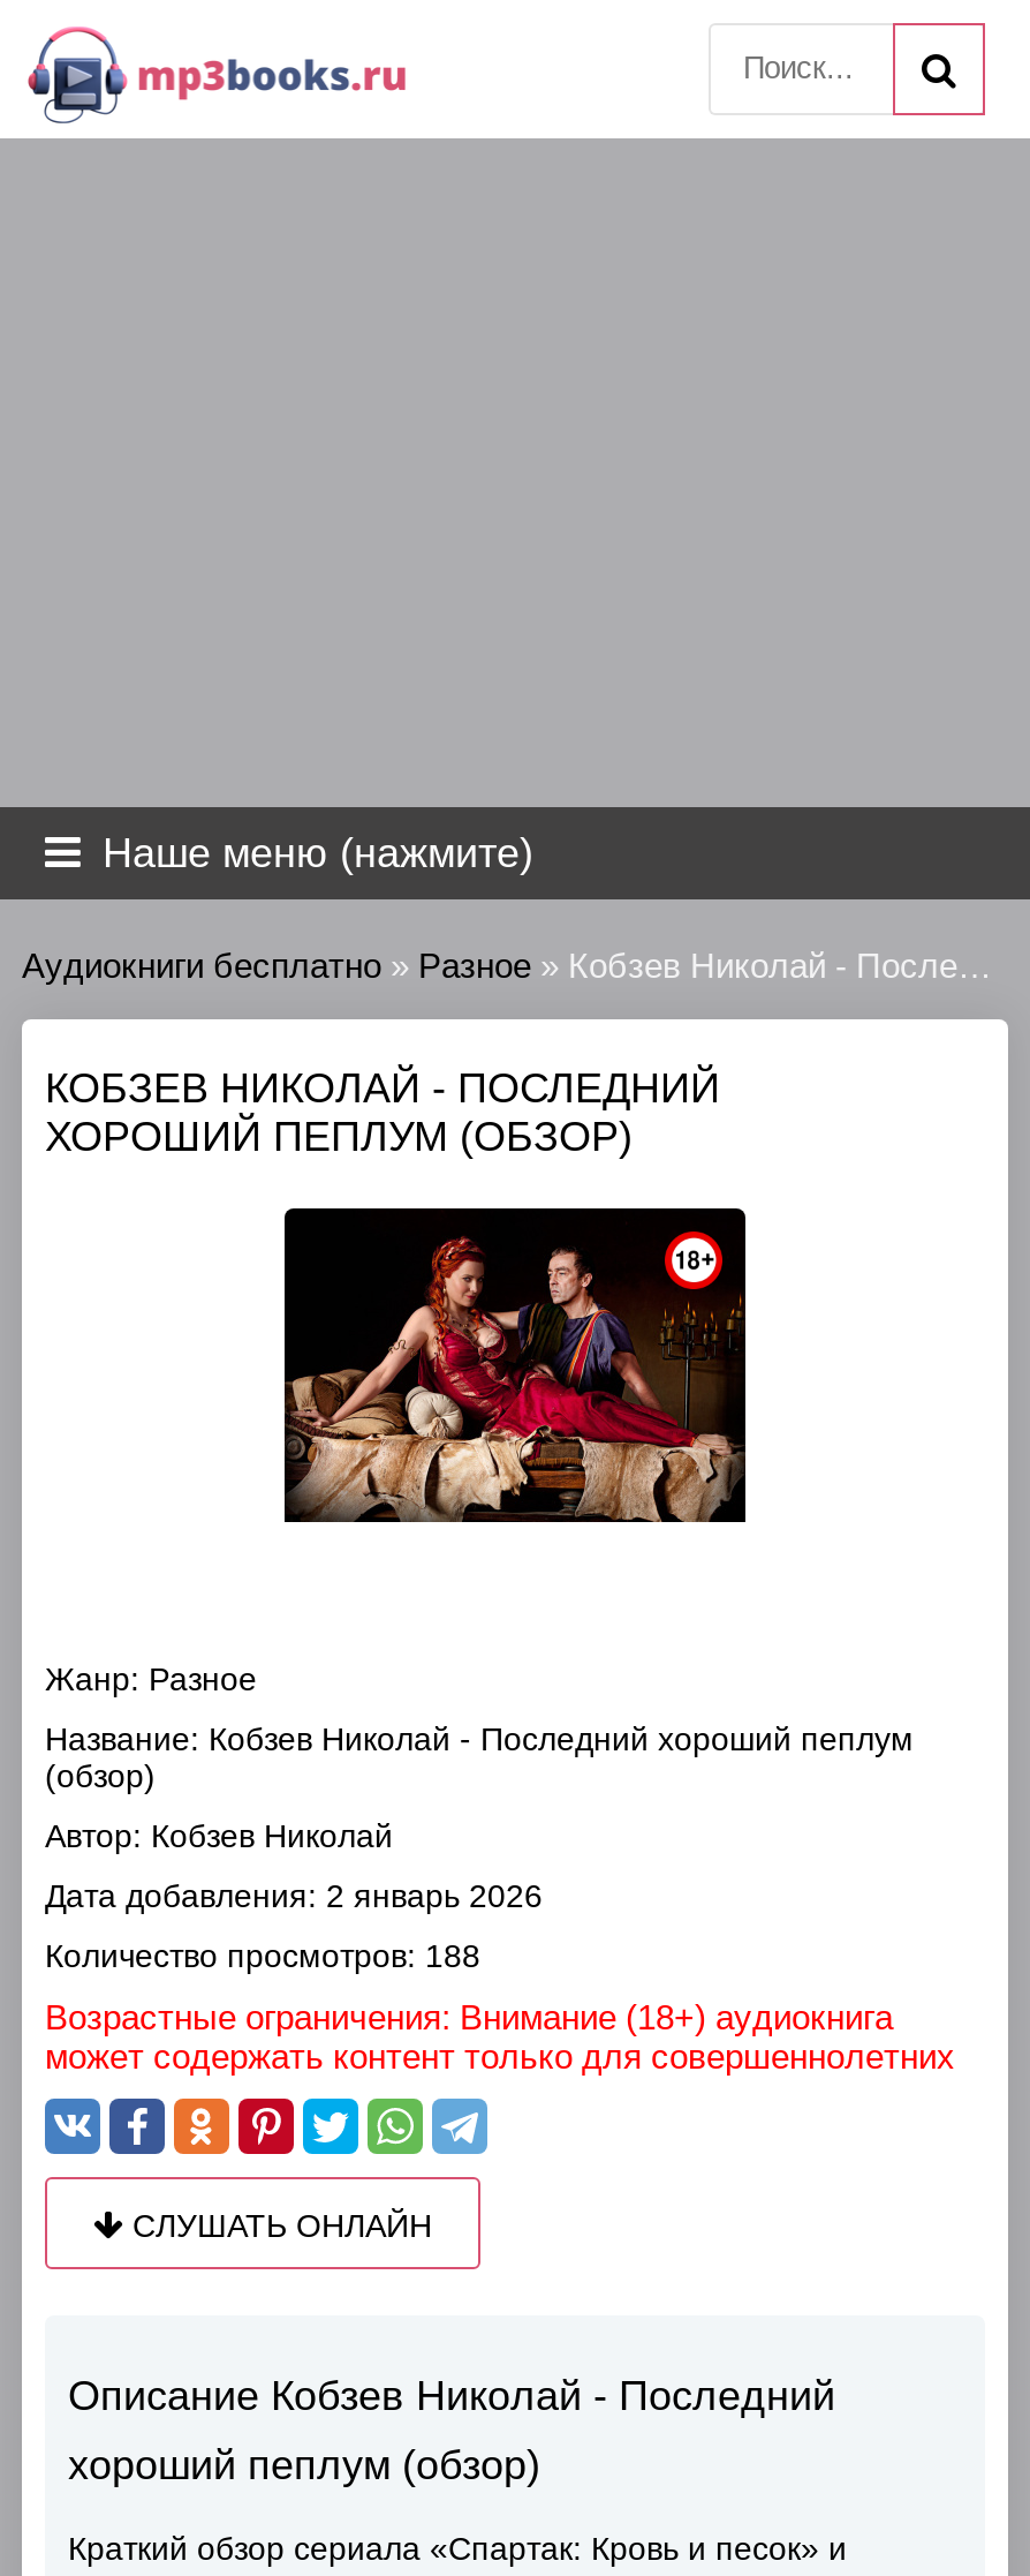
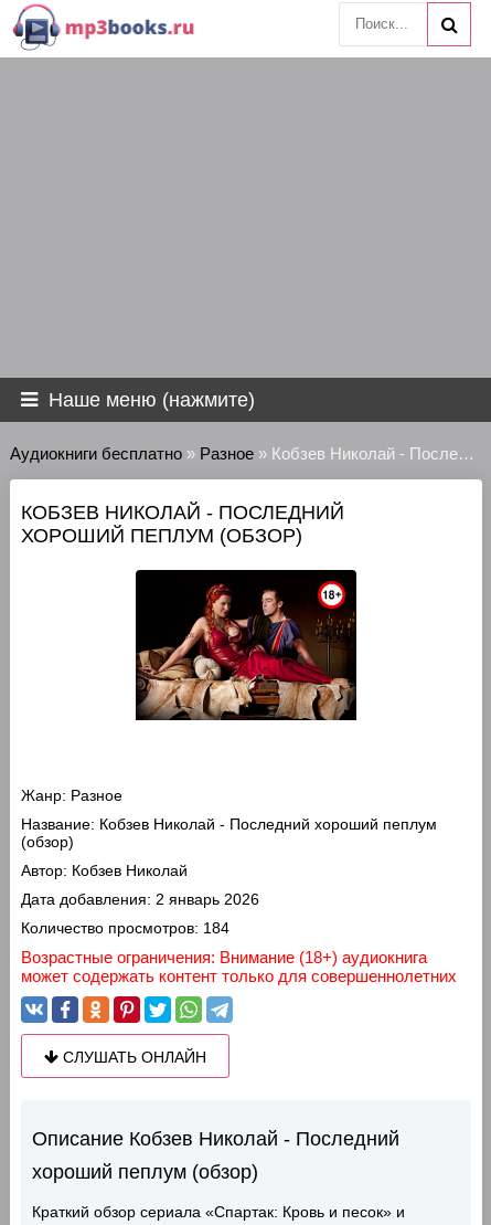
[45,1937,480,1974] Количество просмотров: 188 -> [21,919,230,937] Количество просмотров: 184

